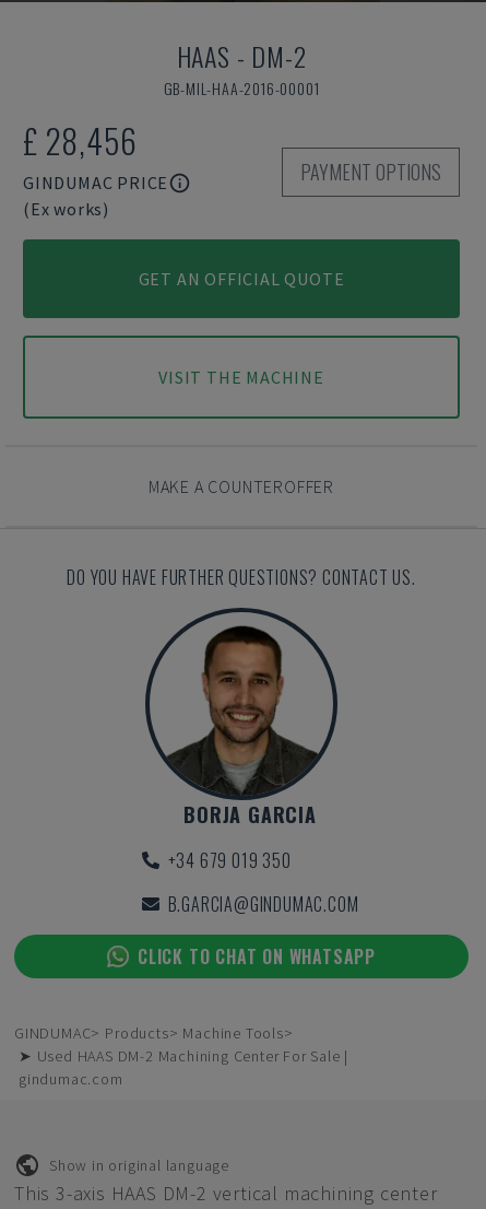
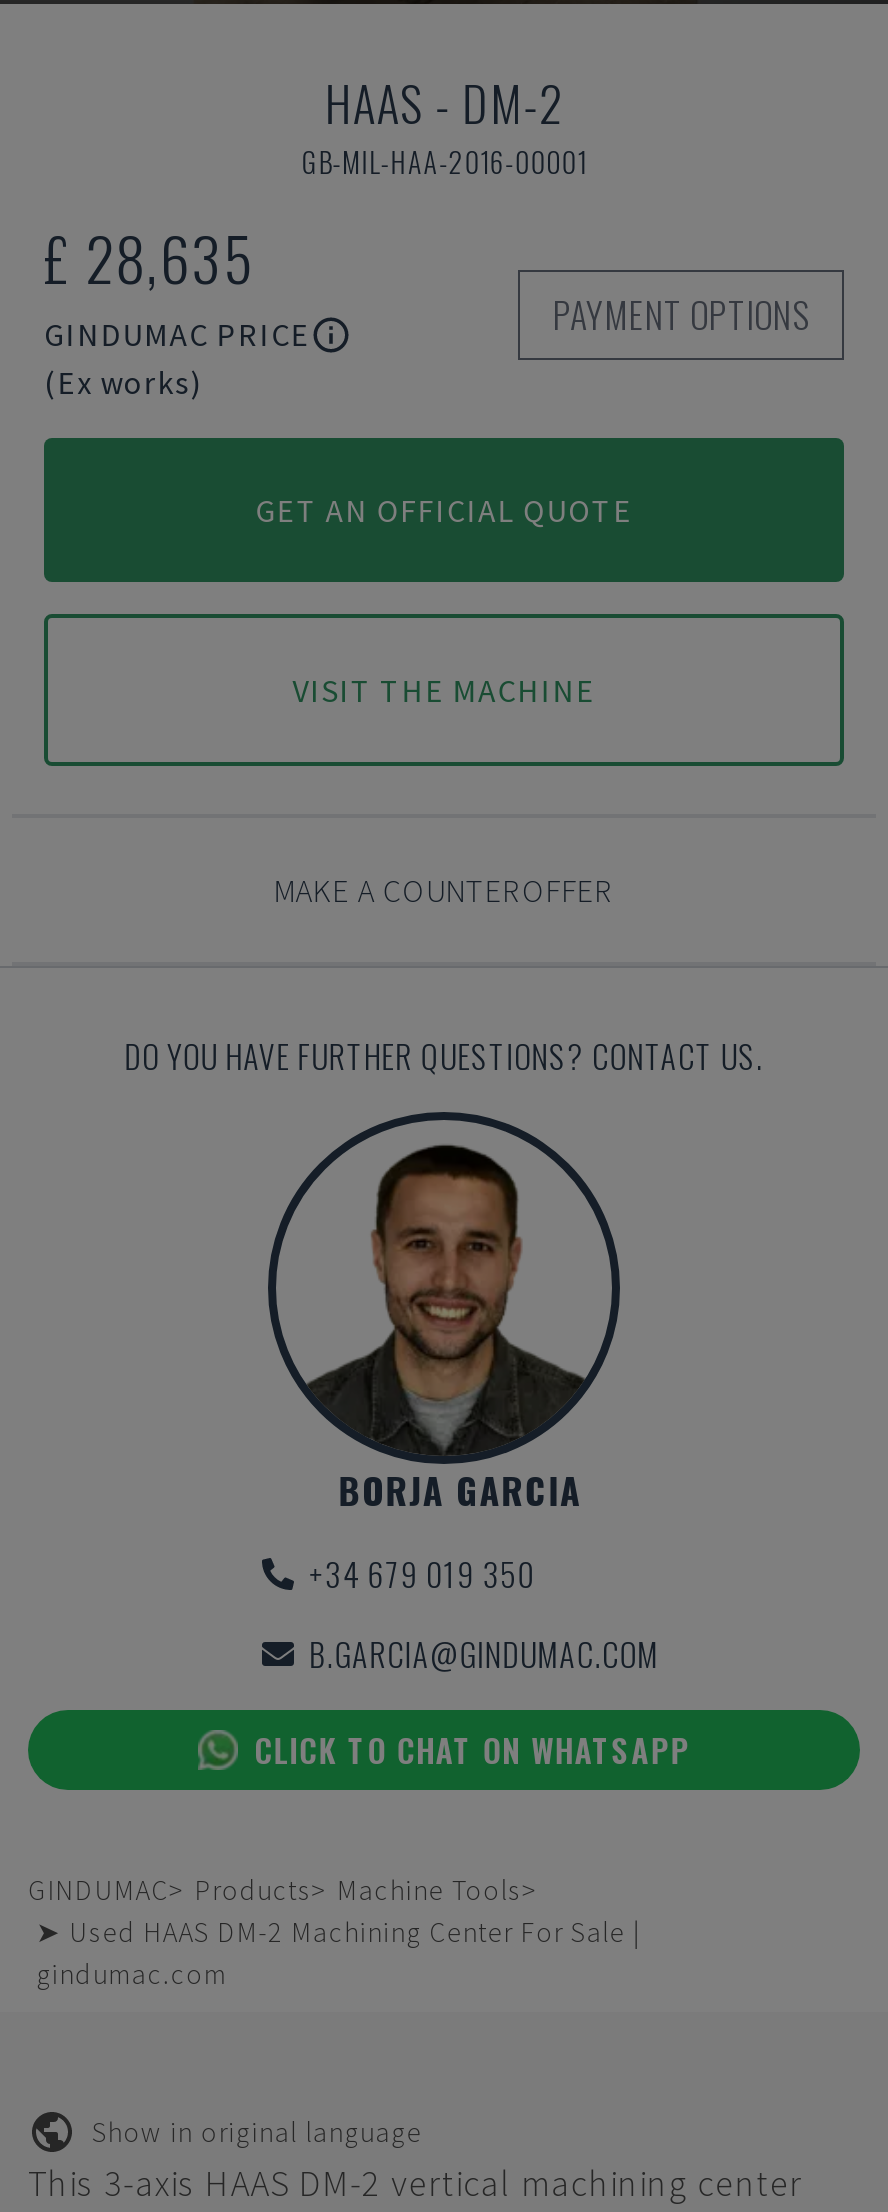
[23,116,137,165] £ 28,456 -> [44,212,253,302] £ 28,635

